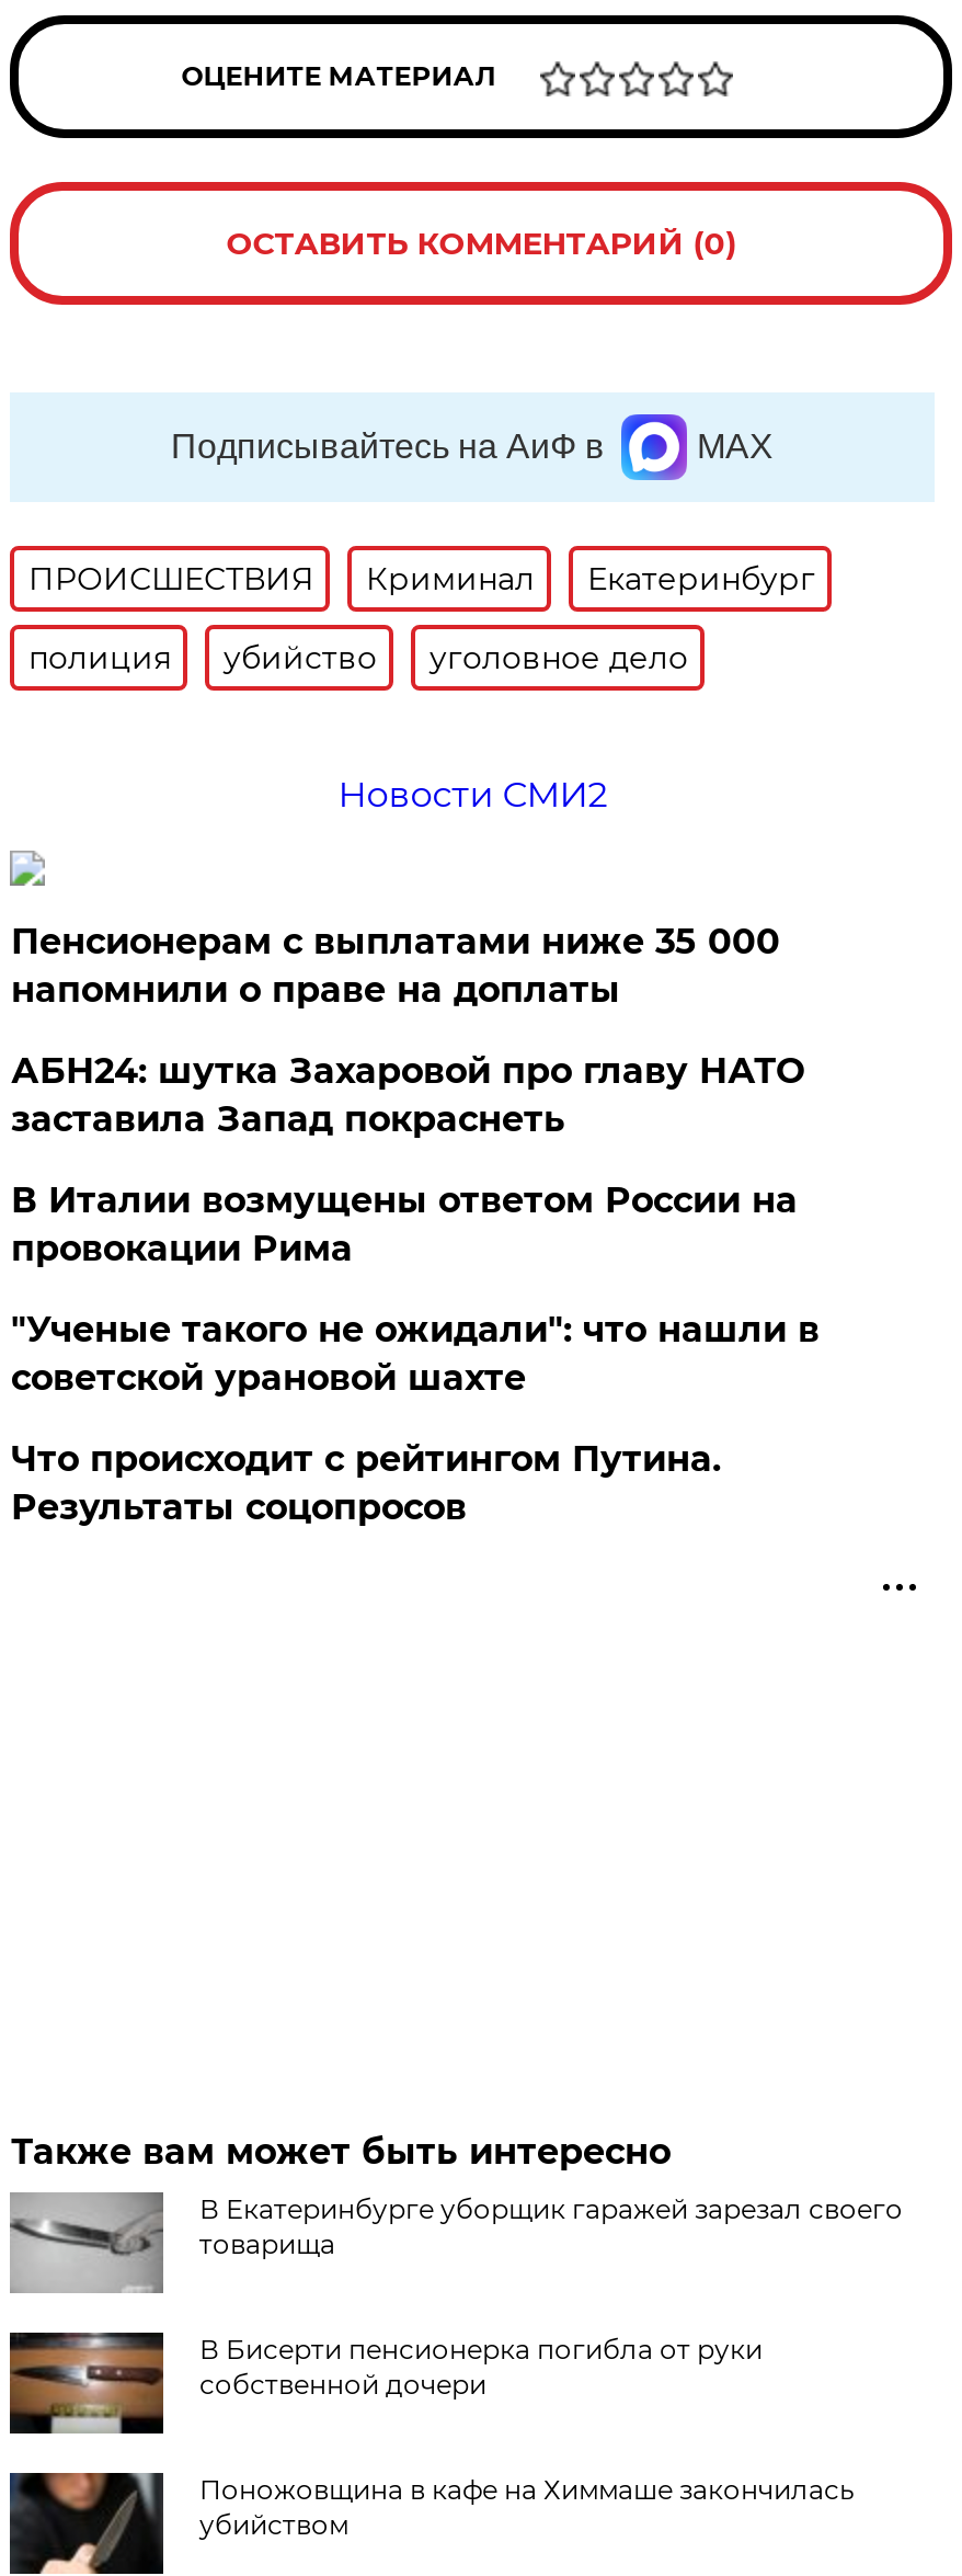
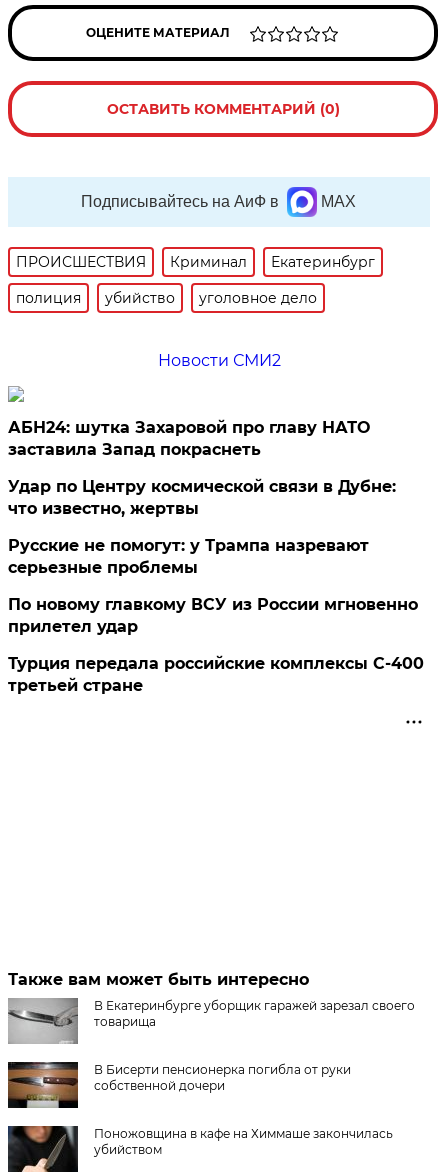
[11,921,780,1010] Пенсионерам с выплатами ниже 35 000 | напомнили о праве на доплаты -> none
moved [11,1050,804,1140] -> [8,418,370,459]: АБН24: шутка Захаровой про главу НАТО | заставила Запад покраснеть
[11,1179,819,1528] В Италии возмущены ответом России на | провокации Рима | "Ученые такого не ожидали": что нашли в | советской урановой шахте | Что происходит с рейтингом Путина. | Результаты соцопросов -> [8,477,424,695] Удар по Центру космической связи в Дубне: | что известно, жертвы | Русские не помогут: у Трампа назревают | серьезные проблемы | По новому главкому ВСУ из России мгновенно | прилетел удар | Турция передала российские комплексы С-400 | третьей стране

